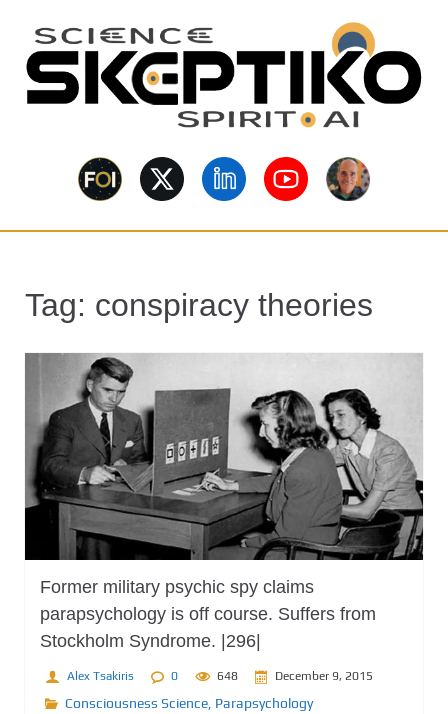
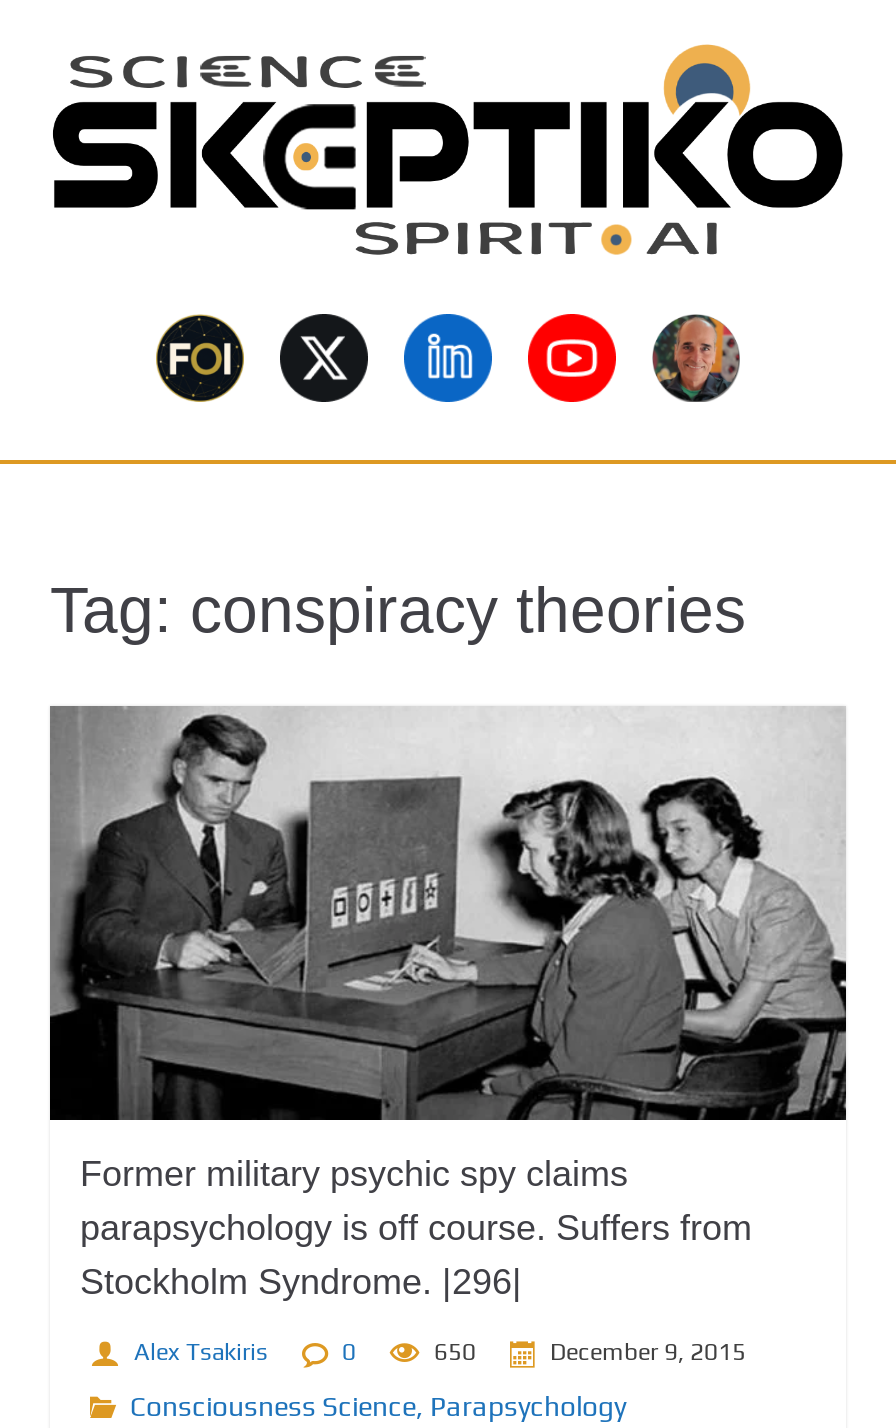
[217,669,238,683] 648 -> [434,1339,476,1367] 650

